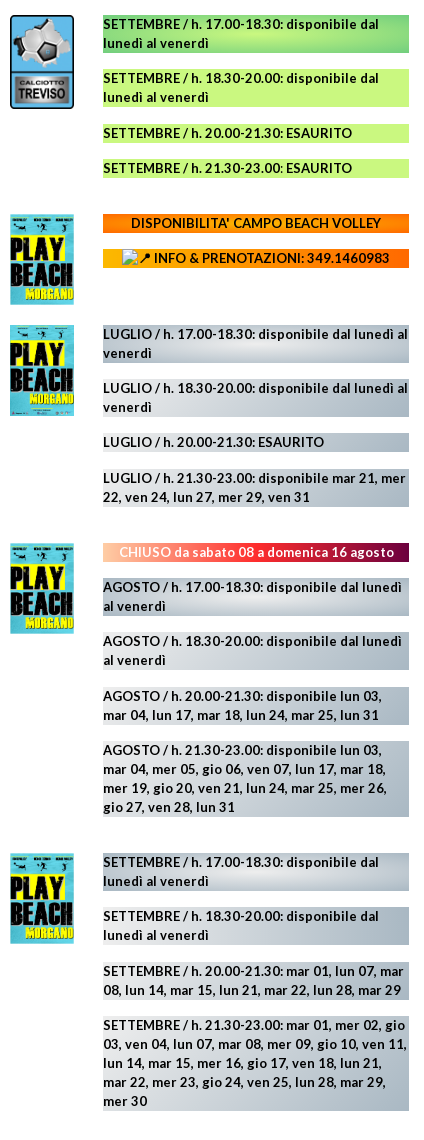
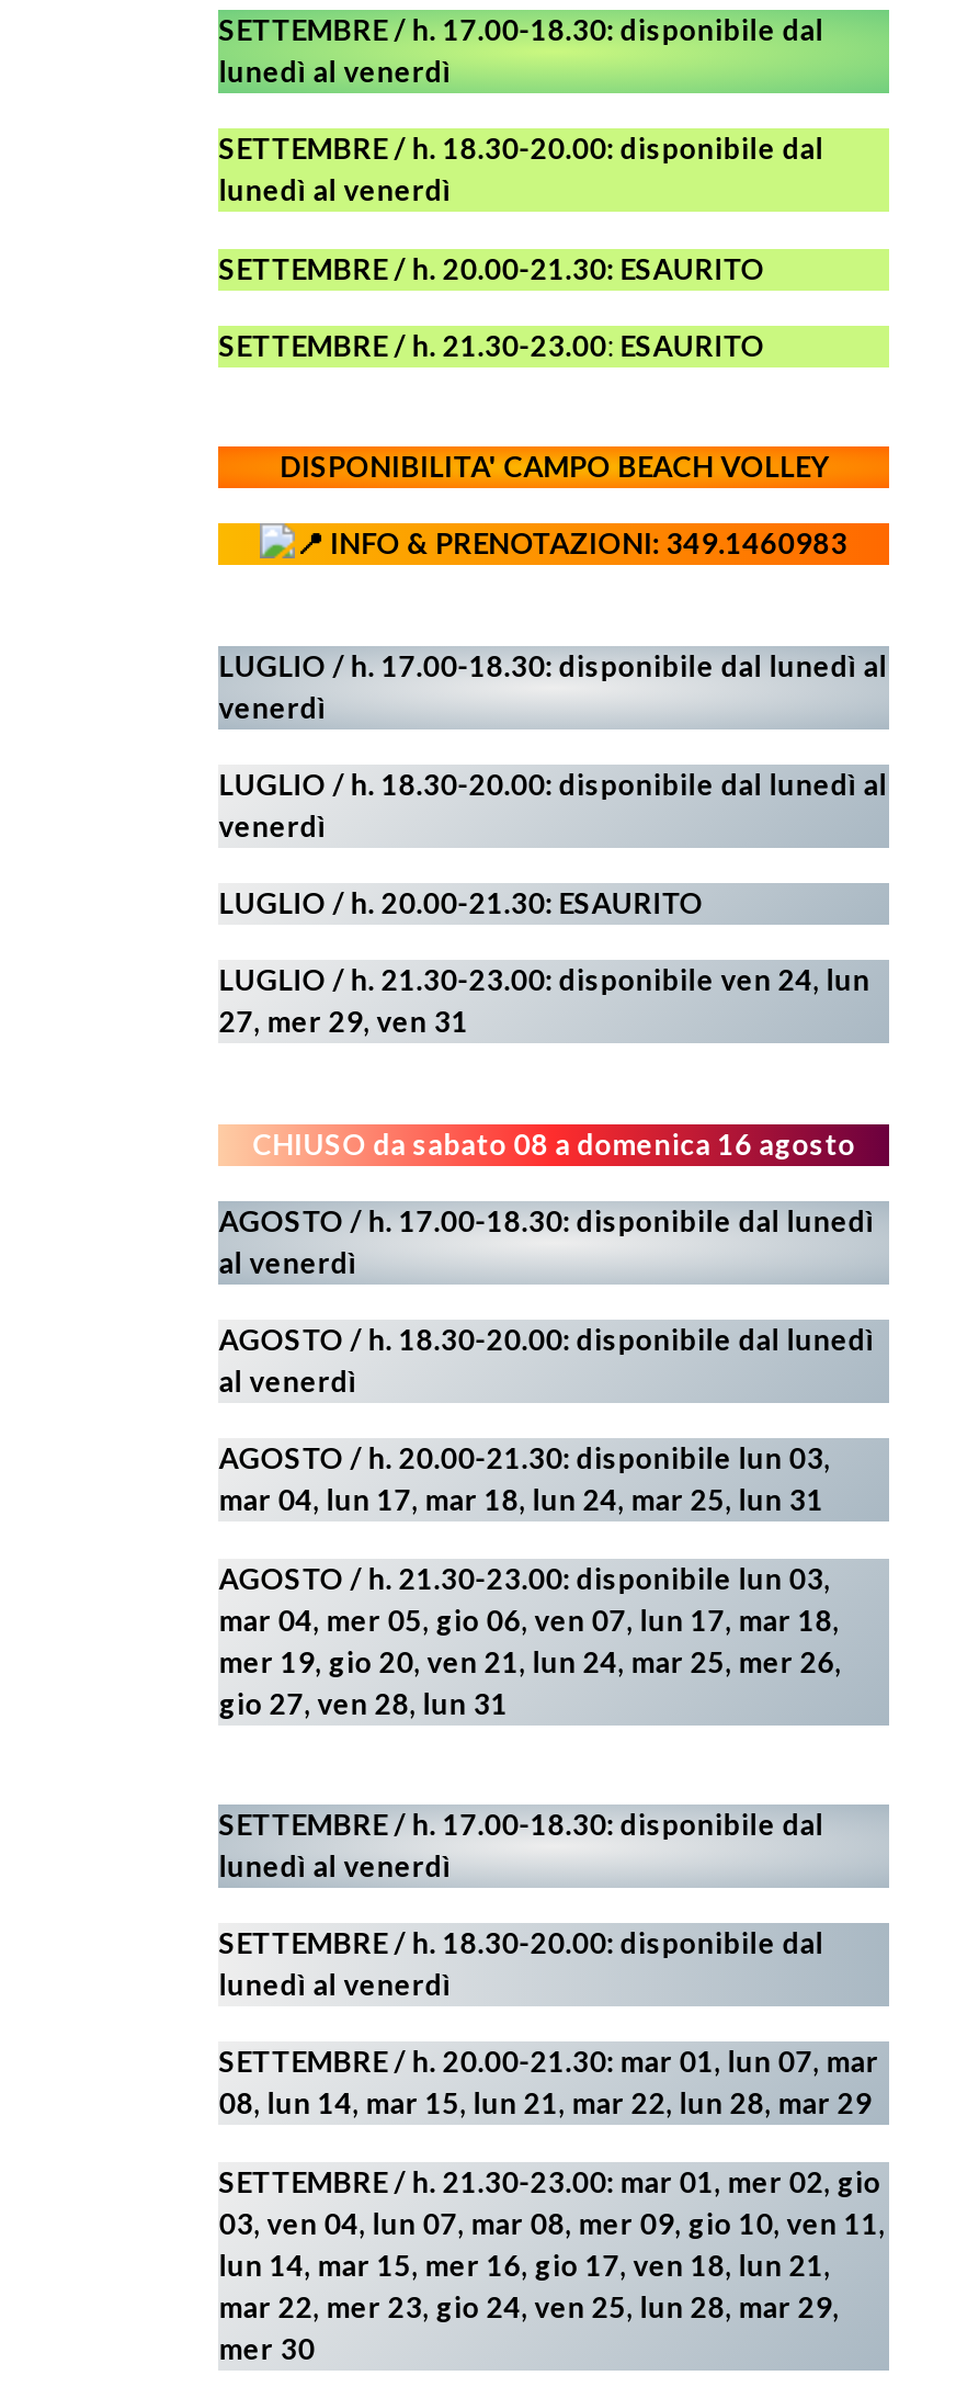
[9,14,75,110] [image] -> none
[9,213,75,306] [image] -> none
[9,324,75,417] [image] -> none
[103,470,406,505] LUGLIO / h. 21.30-23.00: disponibile mar 21, mer | 22, ven 24, lun 27, mer 29, ven 31 -> [219,963,870,1040] LUGLIO / h. 21.30-23.00: disponibile ven 24, lun | 27, mer 29, ven 31
[9,542,75,635] [image] -> none
[9,852,75,945] [image] -> none

